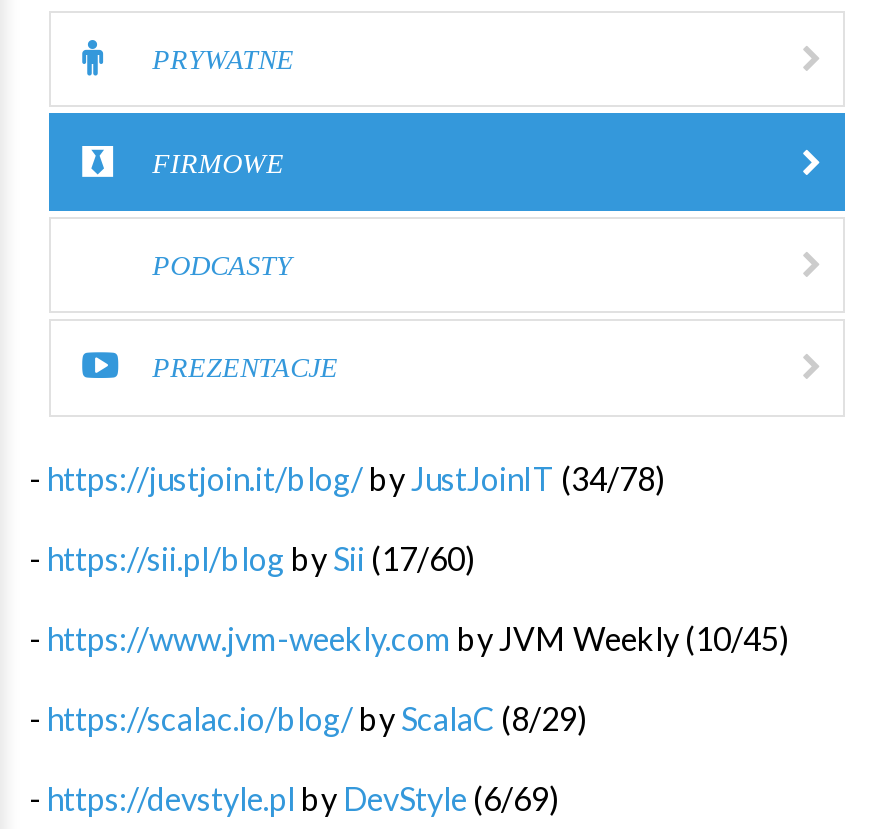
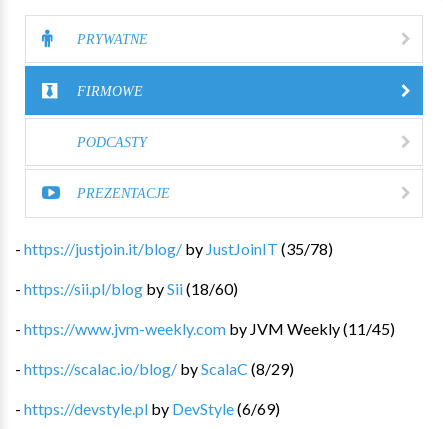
[29,458,665,496] - https://justjoin.it/blog/ by JustJoinIT (34/78) -> [15,238,333,257] - https://justjoin.it/blog/ by JustJoinIT (35/78)
[29,538,475,576] - https://sii.pl/blog by Sii (17/60) -> [15,278,238,297] - https://sii.pl/blog by Sii (18/60)
[29,618,789,656] - https://www.jvm-weekly.com by JVM Weekly (10/45) -> [15,318,395,337] - https://www.jvm-weekly.com by JVM Weekly (11/45)

